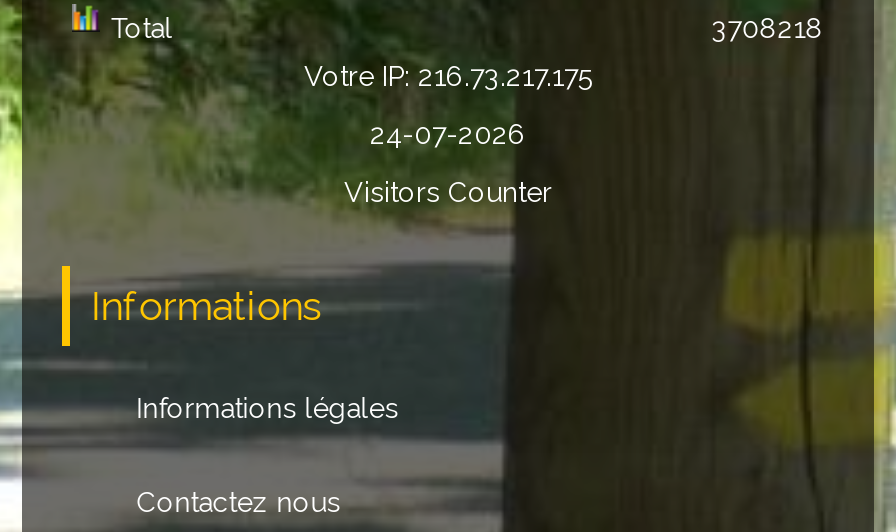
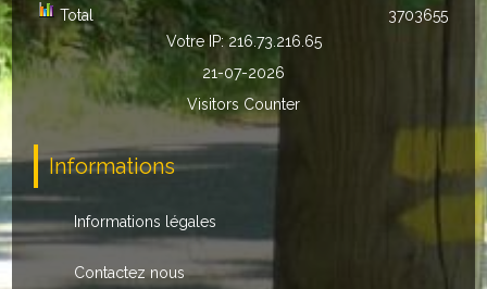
[712,12,824,44] 3708218 -> [388,7,448,24] 3703655
[304,60,592,92] Votre IP: 216.73.217.175 -> [166,33,321,50] Votre IP: 216.73.216.65
[370,118,526,150] 24-07-2026 -> [202,64,285,81] 21-07-2026

